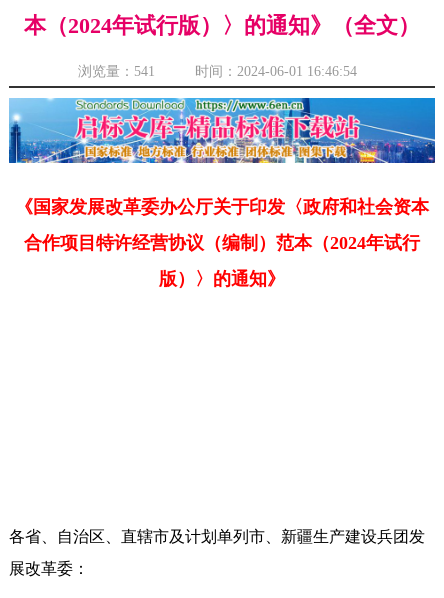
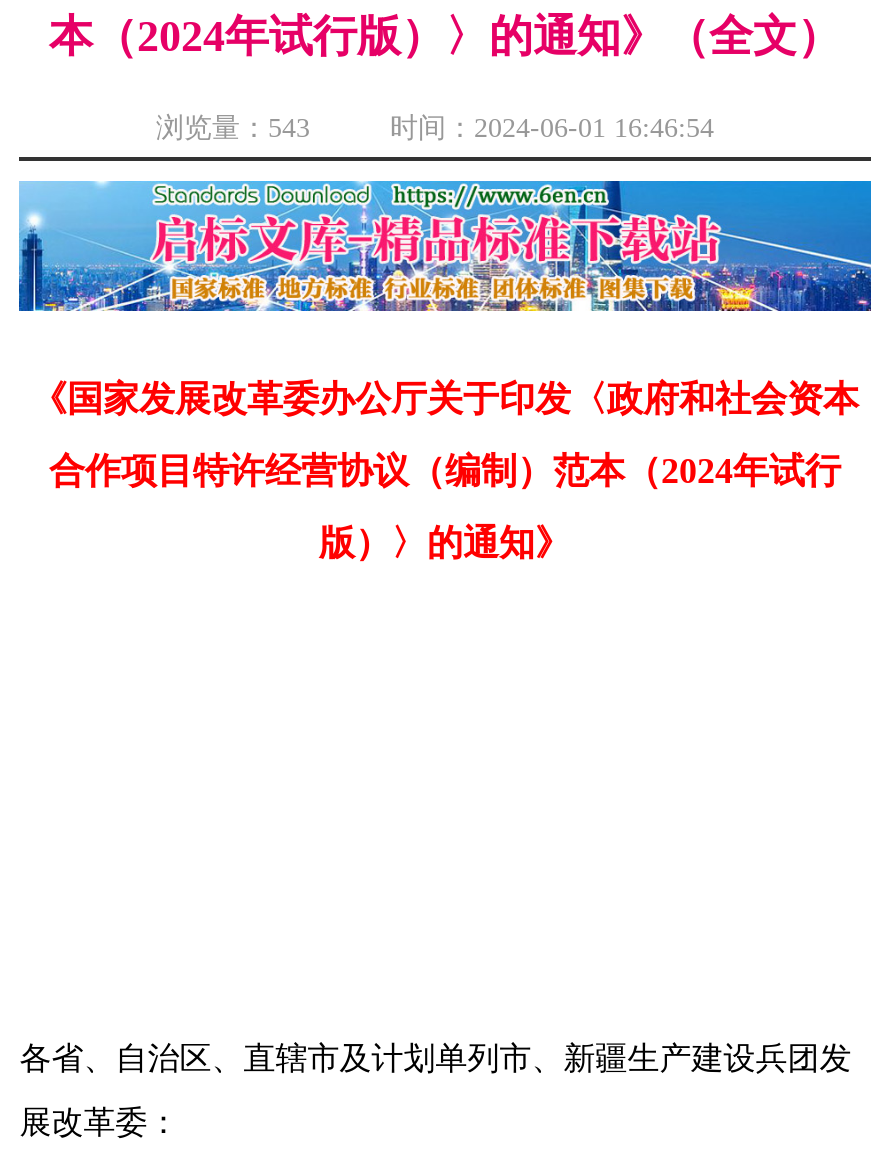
[77,64,356,79] 浏览量：541 时间：2024-06-01 16:46:54 -> [156,113,714,143] 浏览量：543 时间：2024-06-01 16:46:54

